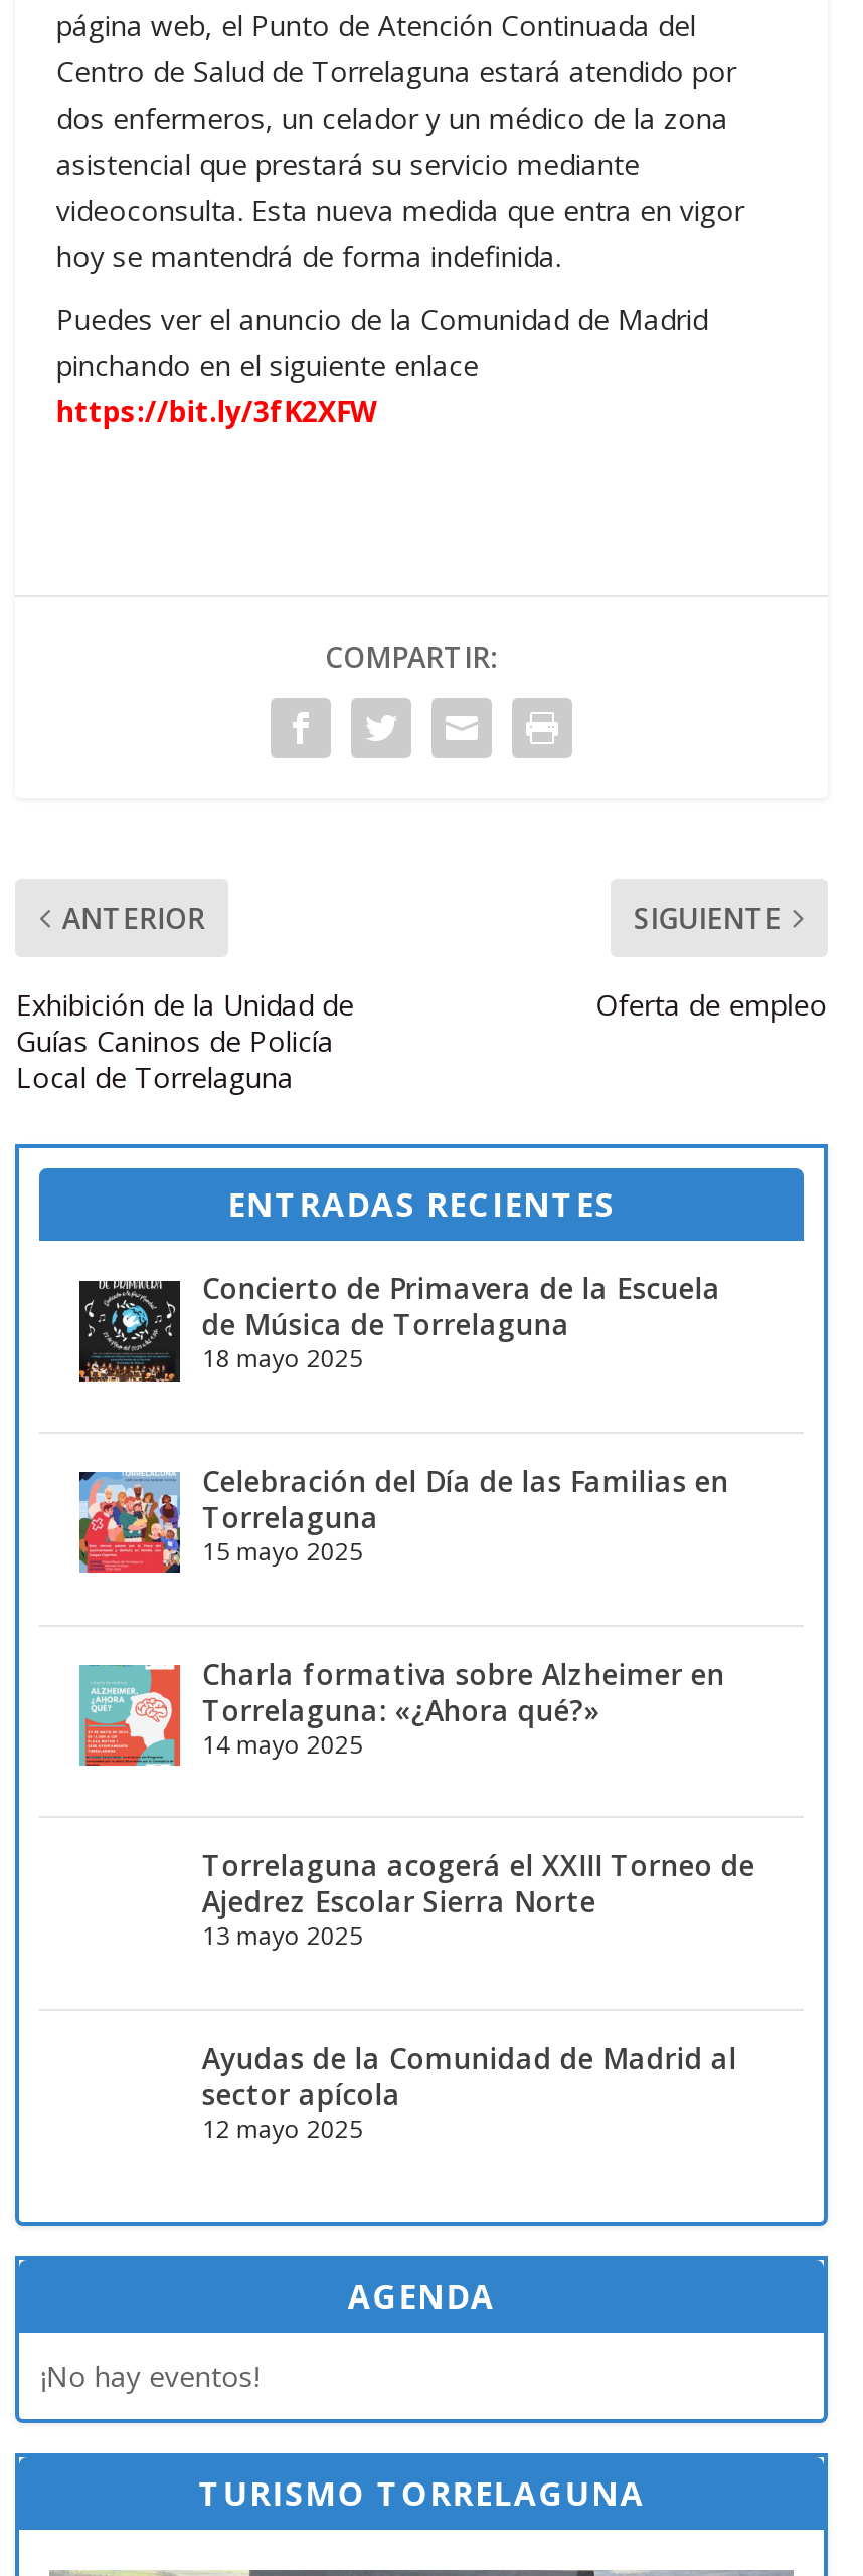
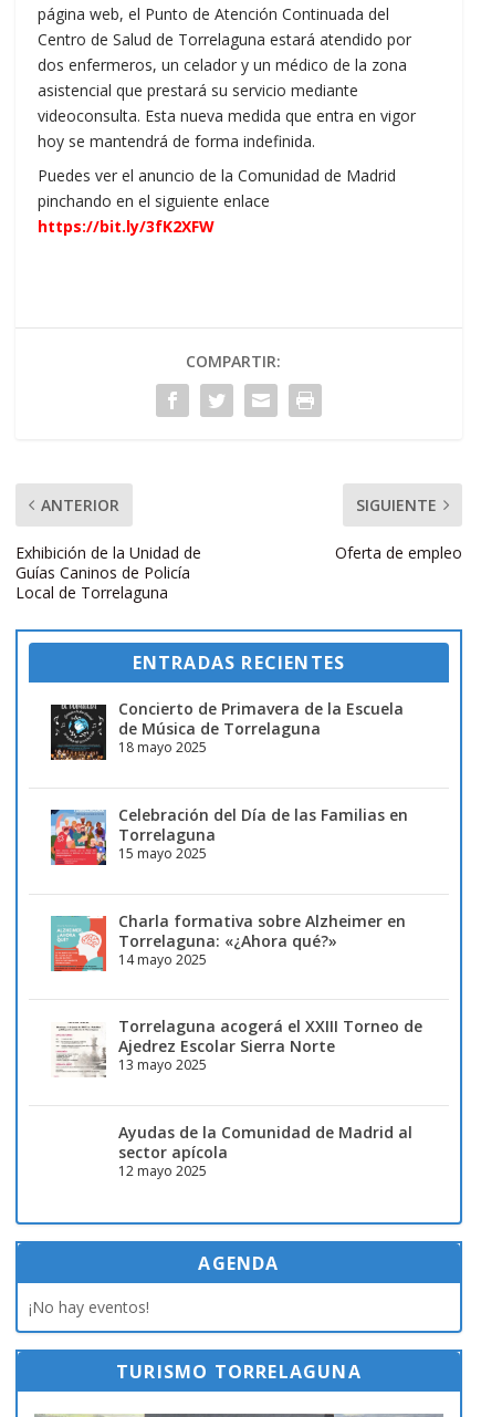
none -> [55,1021,107,1079] [image]

